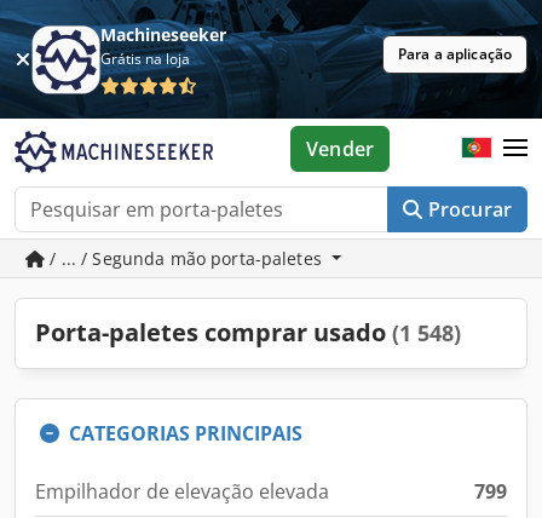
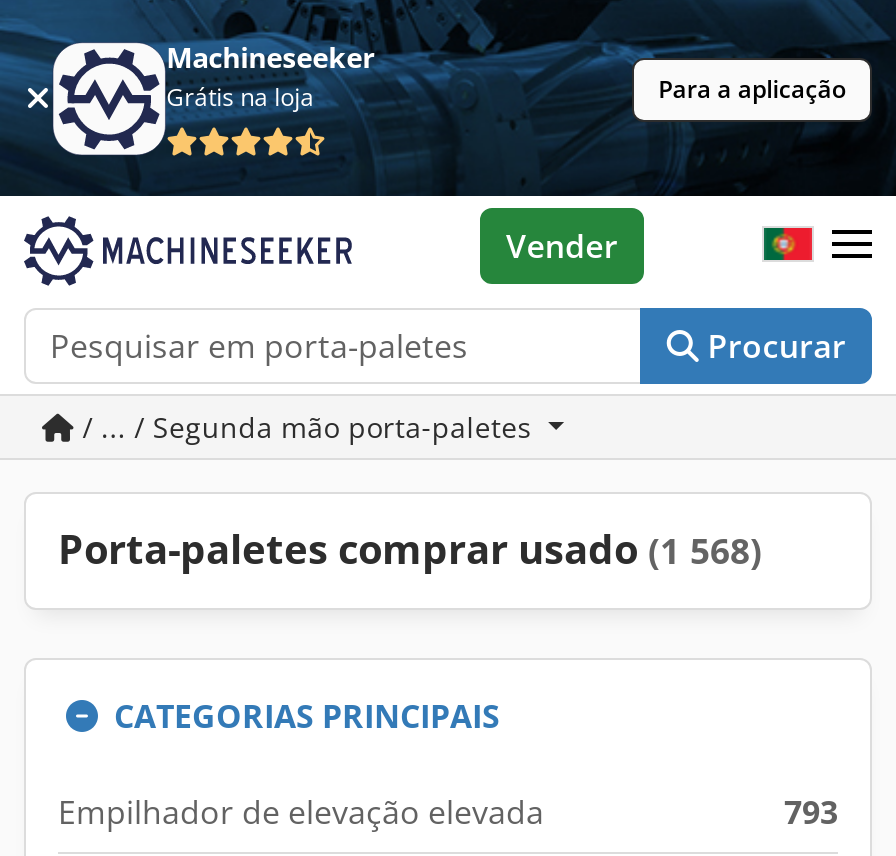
[35,316,461,349] Porta-paletes comprar usado (1 548) -> [58,522,762,576] Porta-paletes comprar usado (1 568)
[474,478,507,505] 799 -> [784,790,838,834] 793

